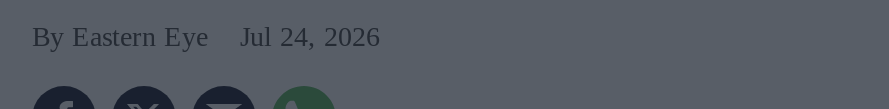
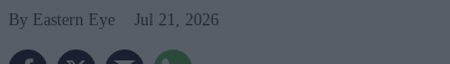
[72,22,380,52] Eastern Eye Jul 24, 2026 -> [33,11,219,29] Eastern Eye Jul 21, 2026

